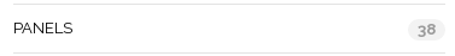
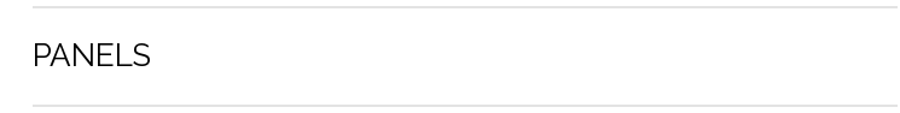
[418,20,436,38] 38 -> none

